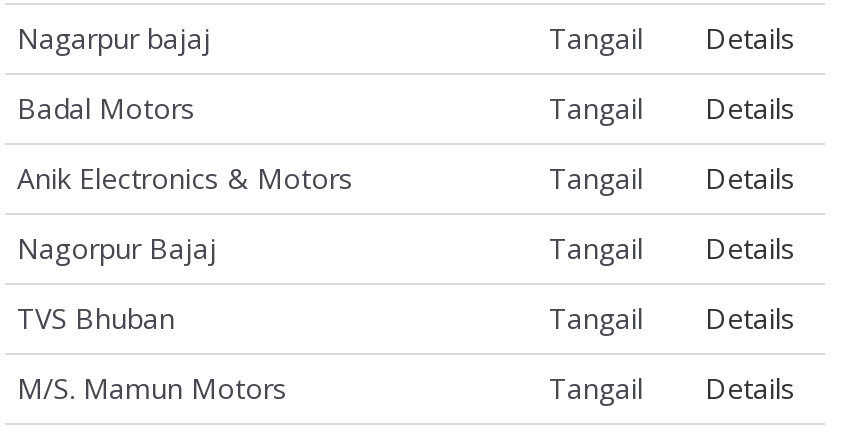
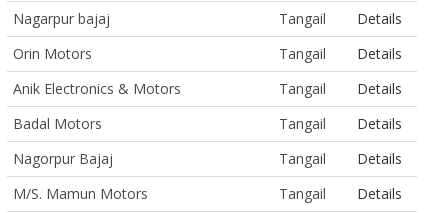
moved [17,89,195,127] -> [13,114,102,133]: Badal Motors
none -> [13,44,92,63] Orin Motors
moved [17,229,217,267] -> [13,149,113,168]: Nagorpur Bajaj
[17,299,175,337] TVS Bhuban -> none

